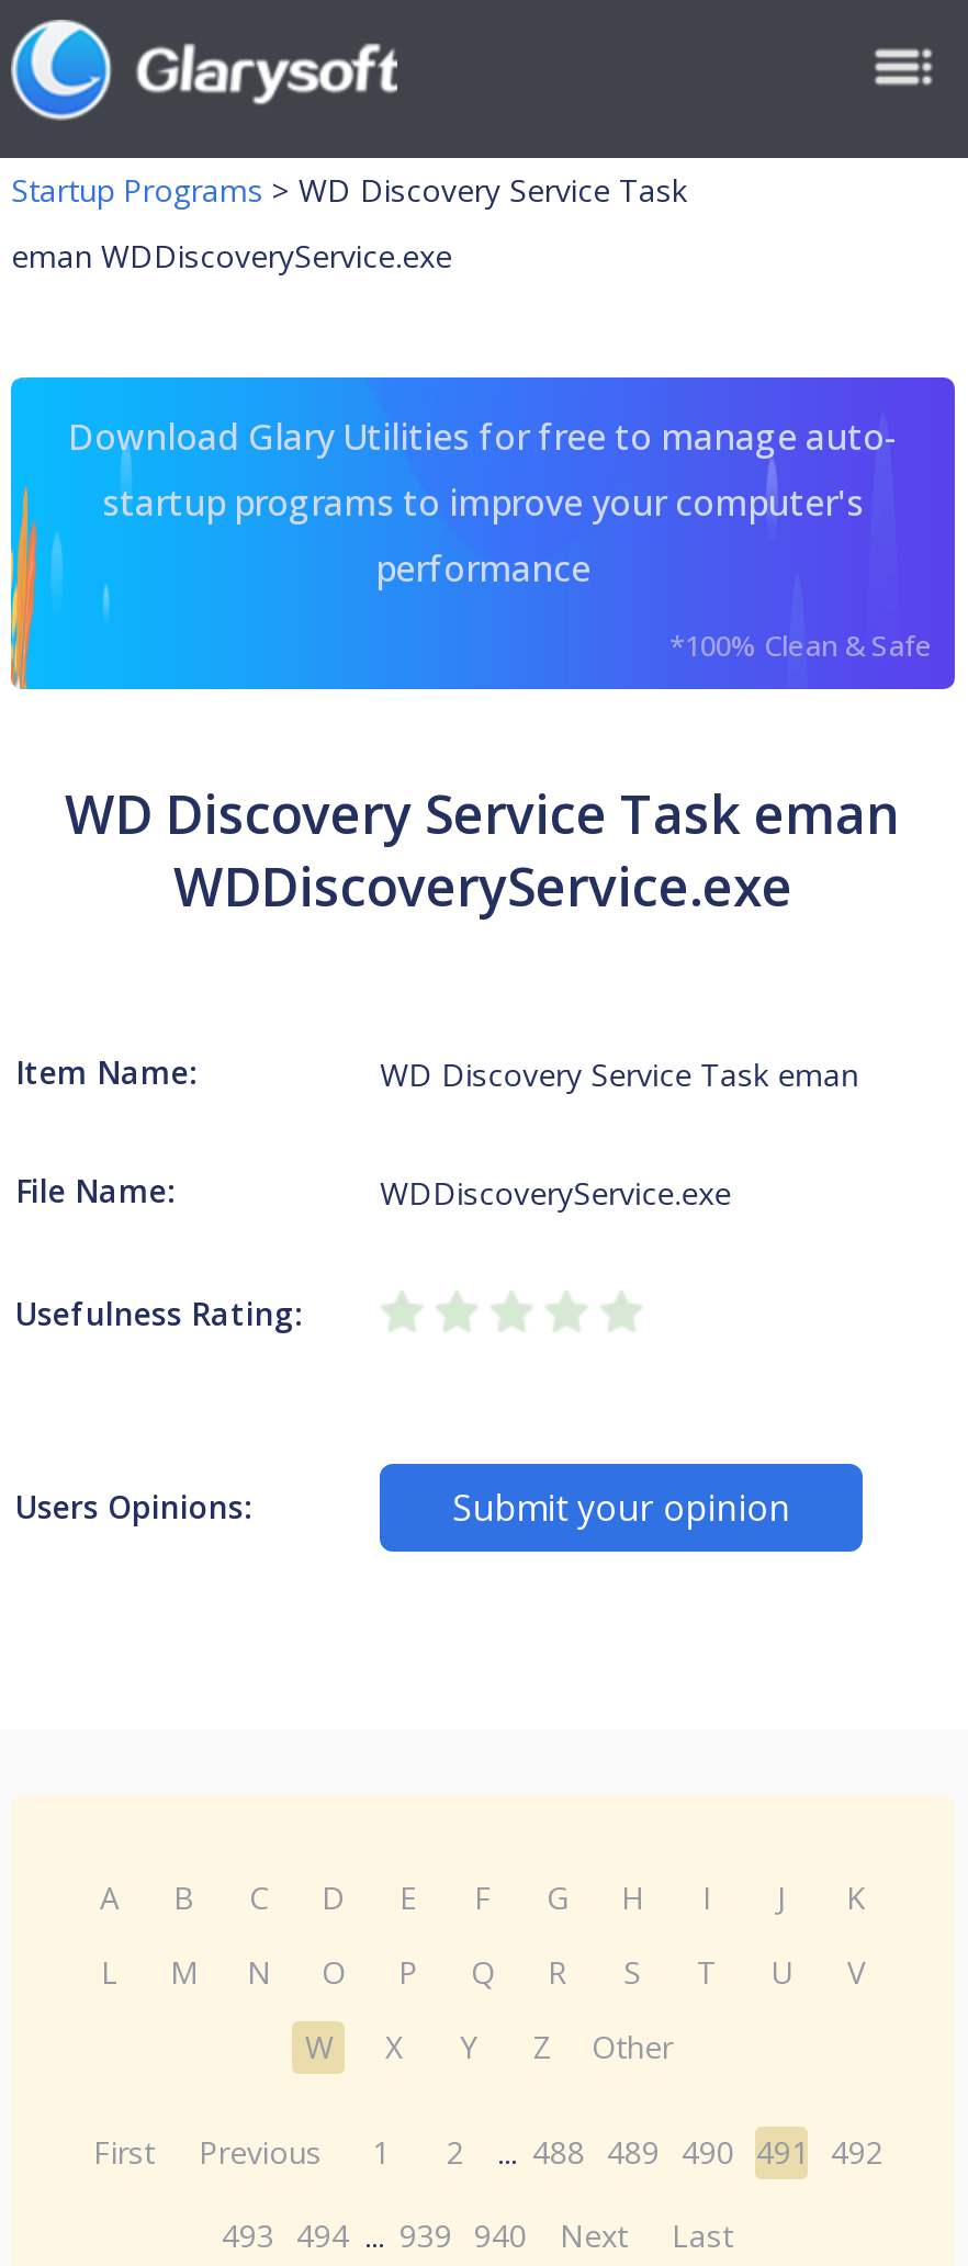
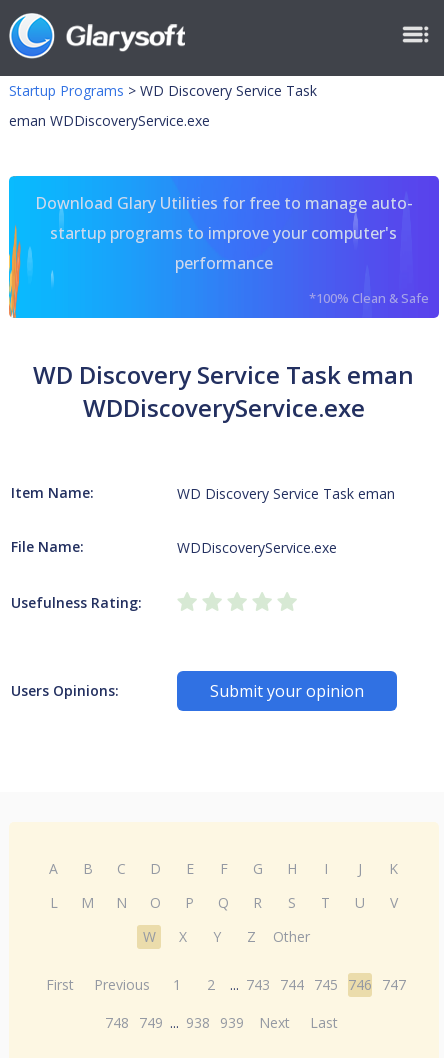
[93,2131,883,2173] First Previous 1 2 ... 488 489 490 491 492 -> [46,975,406,994] First Previous 1 2 ... 743 744 745 746 747
[222,2214,733,2256] 493 494 ... 939 940 Next Last -> [105,1013,338,1032] 748 749 ... 938 939 Next Last

